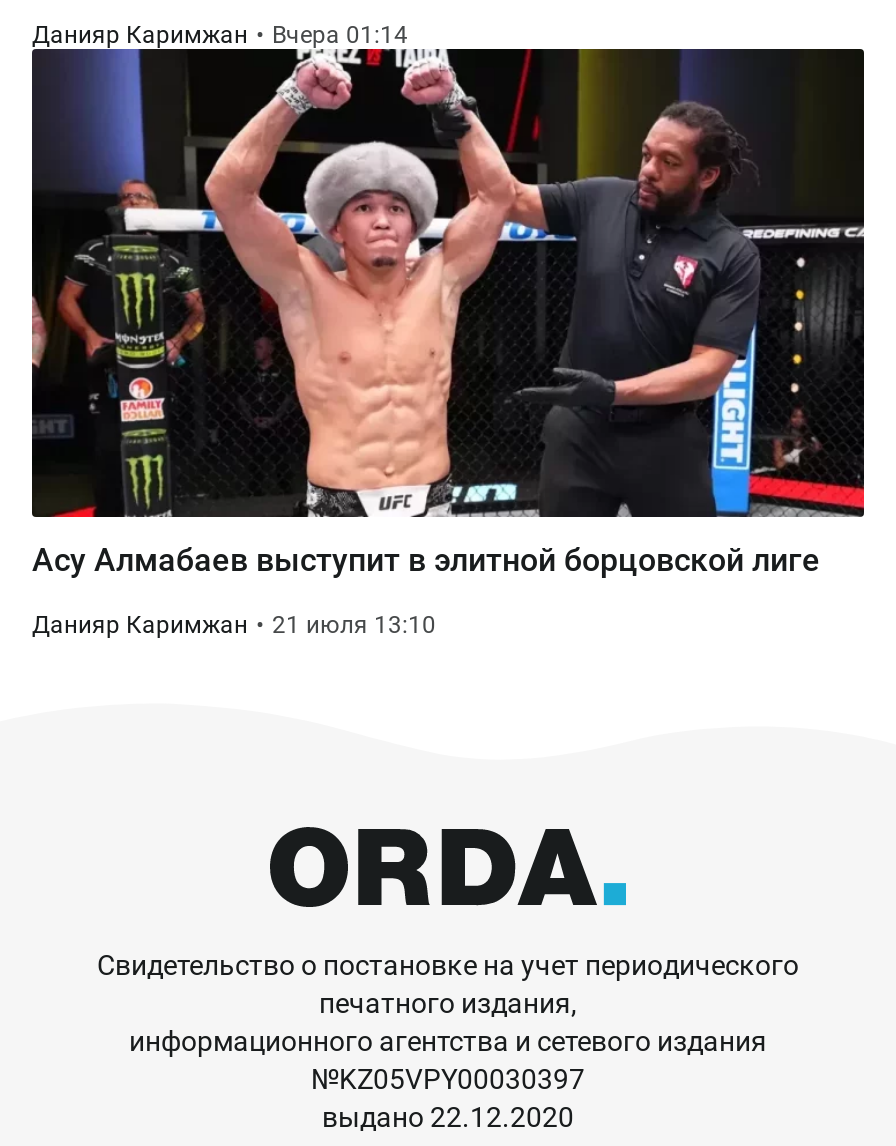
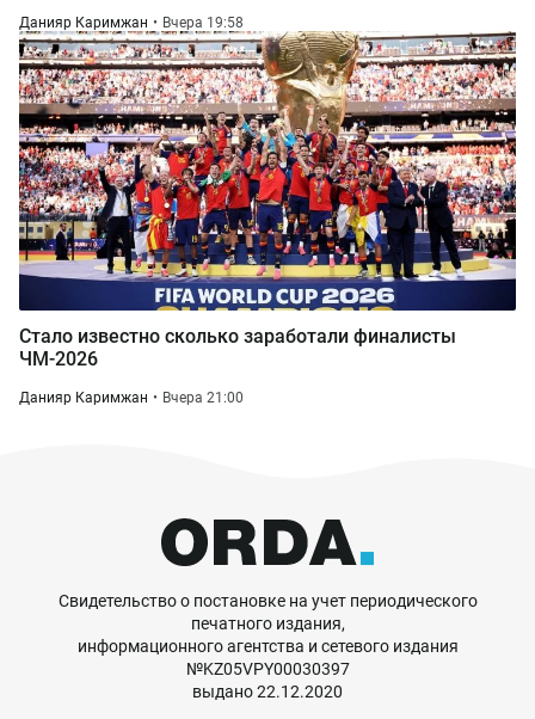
[30,22,866,517] [image] | Данияр Каримжан Вчера 01:14 -> [18,15,517,312] [image] | Данияр Каримжан Вчера 19:58
[32,542,820,580] Асу Алмабаев выступит в элитной борцовской лиге -> [19,325,456,371] Стало известно сколько заработали финалисты | ЧМ-2026
[32,612,436,640] Данияр Каримжан 21 июля 13:10 -> [19,390,244,407] Данияр Каримжан Вчера 21:00

